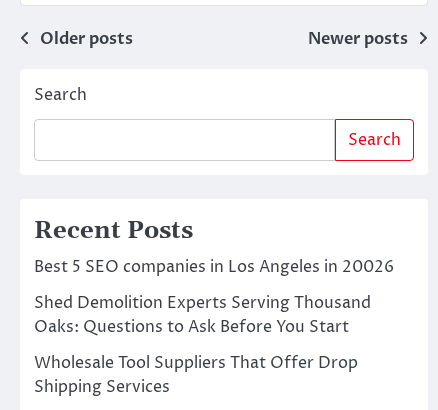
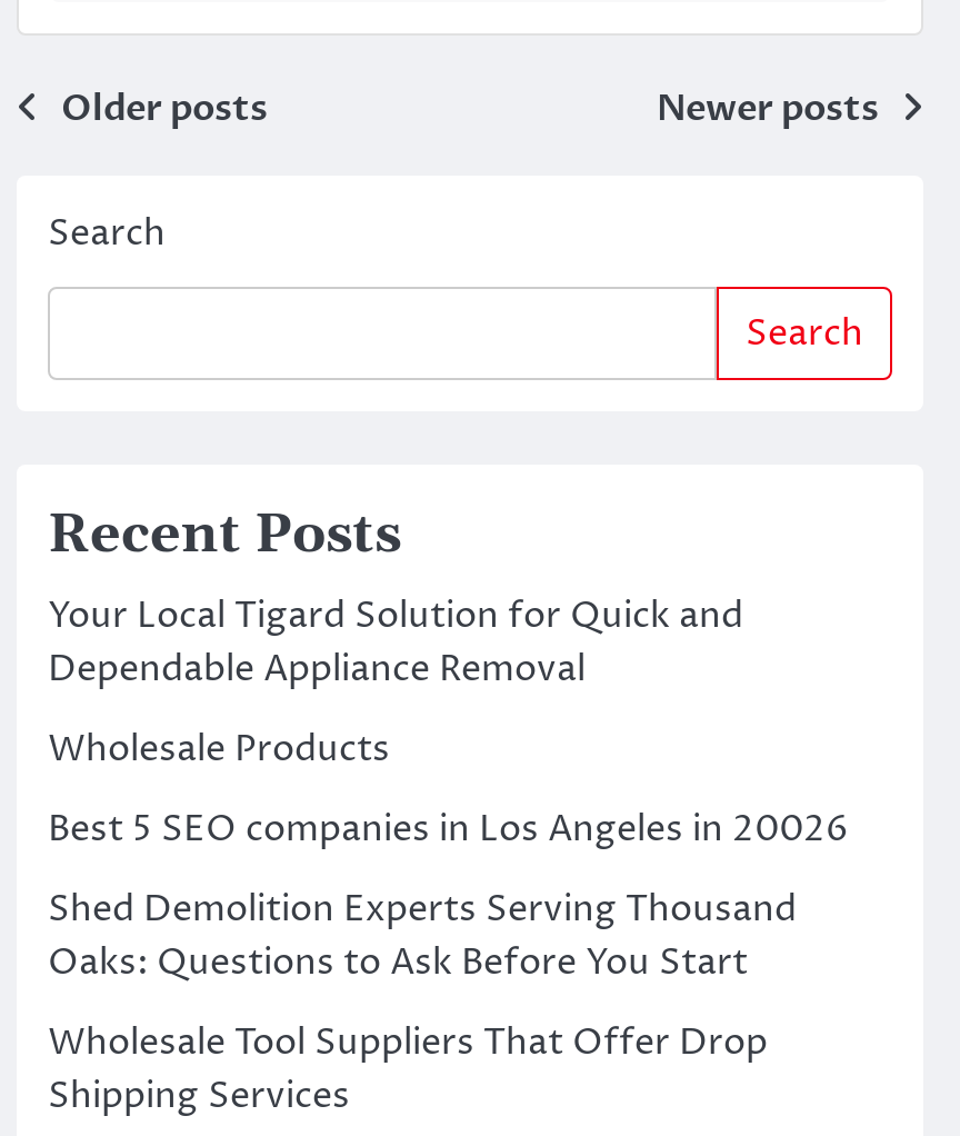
none -> [48,590,743,773] Your Local Tigard Solution for Quick and | Dependable Appliance Removal | Wholesale Products

